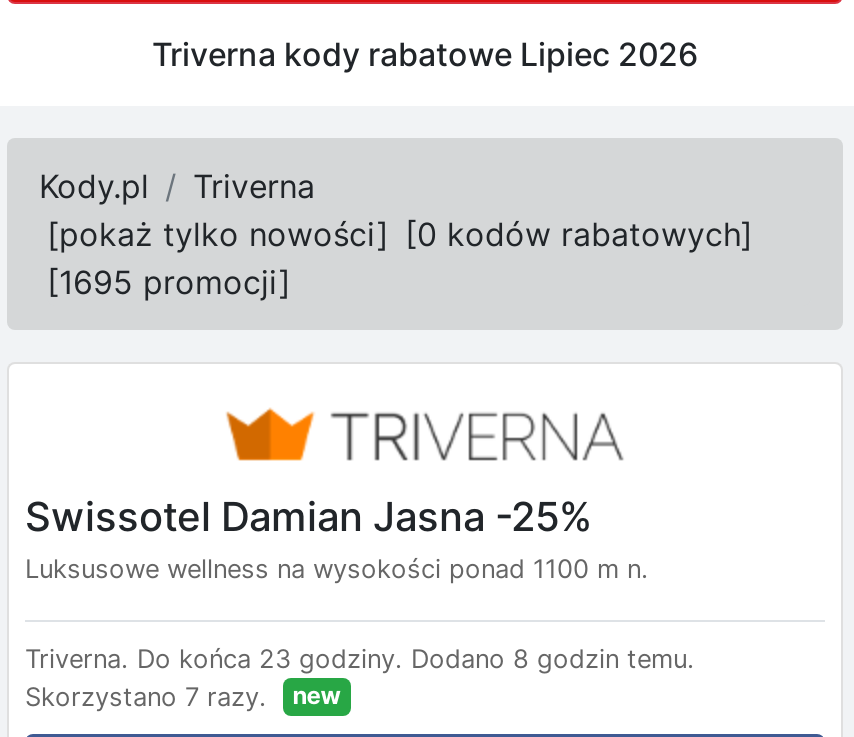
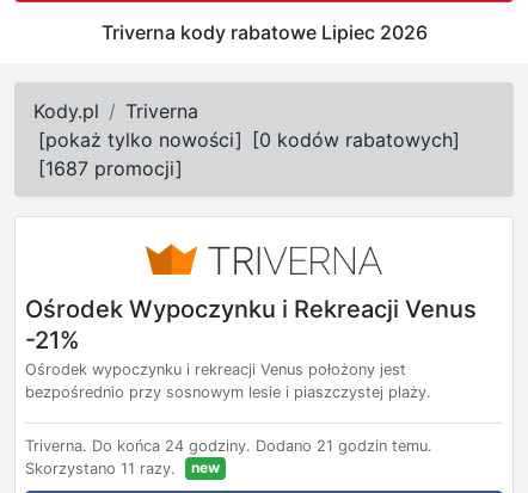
[47,262,291,302] [1695 promocji] -> [38,157,183,180] [1687 promocji]
[25,493,649,583] Swissotel Damian Jasna -25% | Luksusowe wellness na wysokości ponad 1100 m n. -> [25,294,477,401] Ośrodek Wypoczynku i Rekreacji Venus | -21% | Ośrodek wypoczynku i rekreacji Venus położony jest | bezpośrednio przy sosnowym lesie i piaszczystej plaży.
[25,643,695,711] Triverna. Do końca 23 godziny. Dodano 8 godzin temu. | Skorzystano 7 razy. -> [25,437,432,478] Triverna. Do końca 24 godziny. Dodano 21 godzin temu. | Skorzystano 11 razy.

